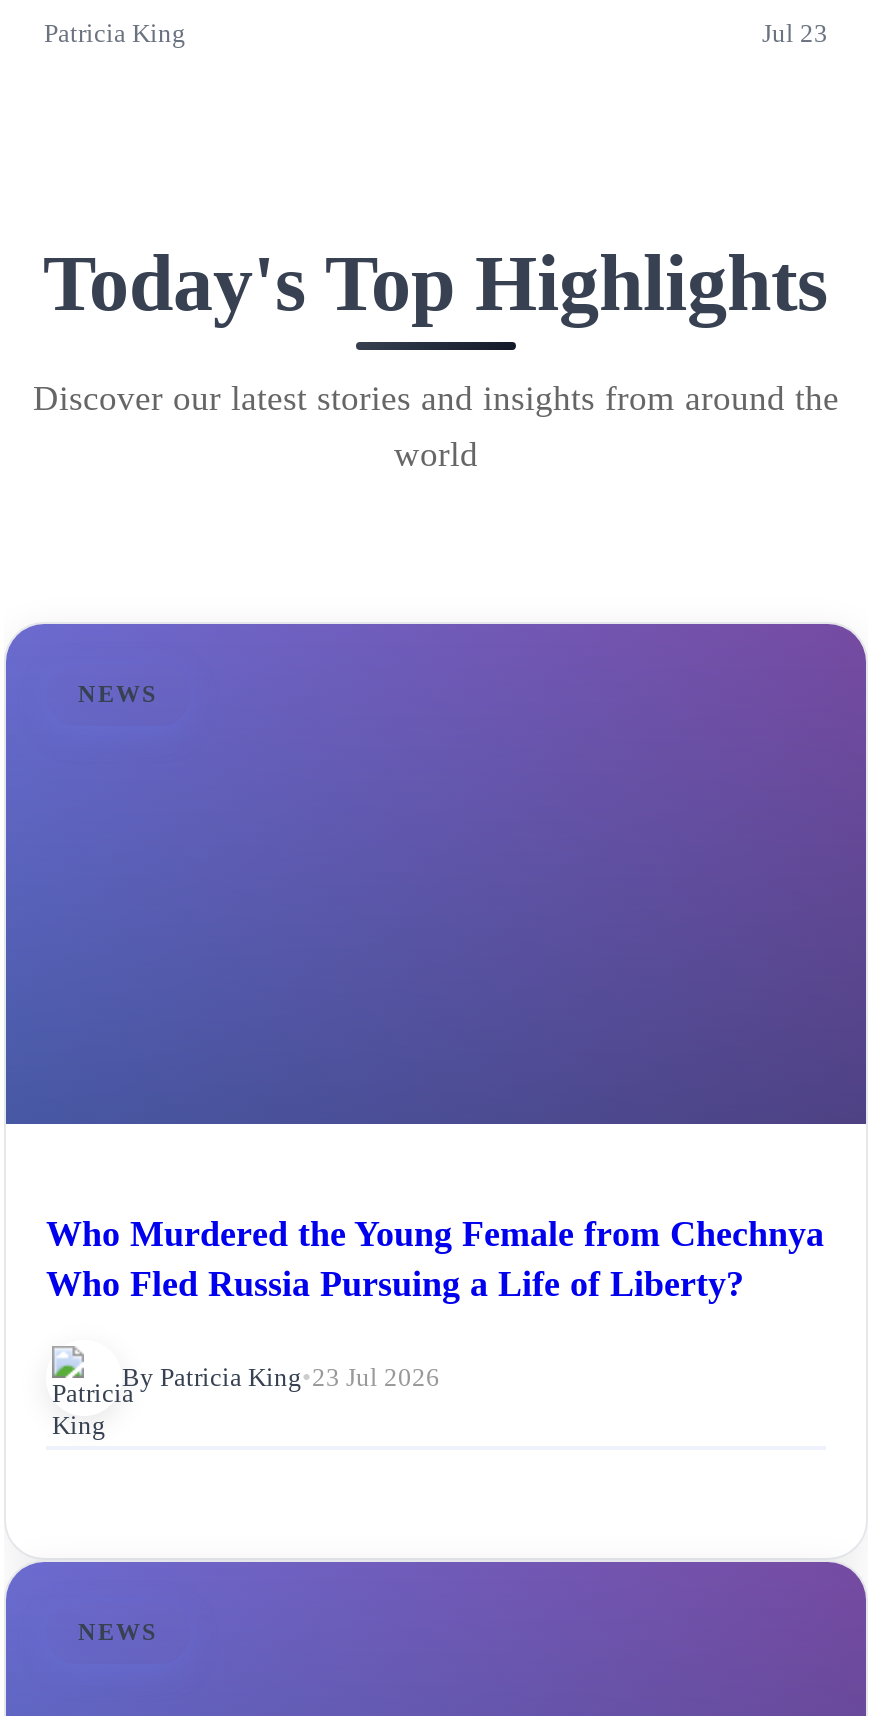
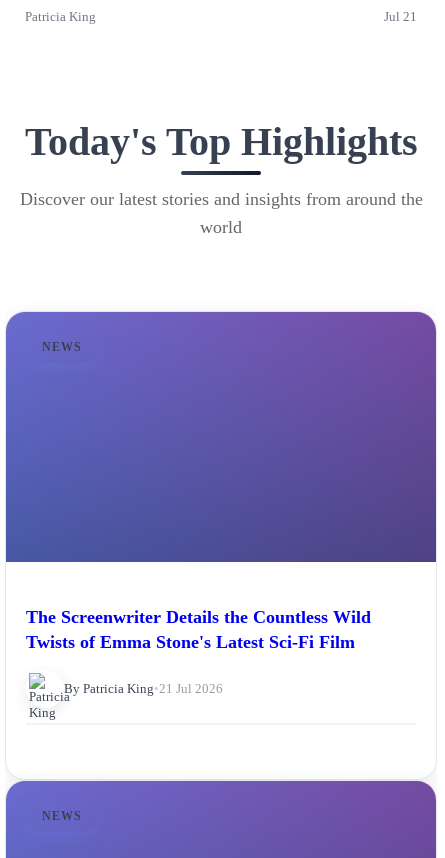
[762,20,828,48] Jul 23 -> [384,10,417,24] Jul 21
[46,1214,824,1304] Who Murdered the Young Female from Chechnya | Who Fled Russia Pursuing a Life of Liberty? -> [26,607,371,652] The Screenwriter Details the Countless Wild | Twists of Emma Stone's Latest Sci-Fi Film
[122,1362,440,1392] By Patricia King • 23 Jul 2026 -> [64,681,223,696] By Patricia King • 21 Jul 2026

